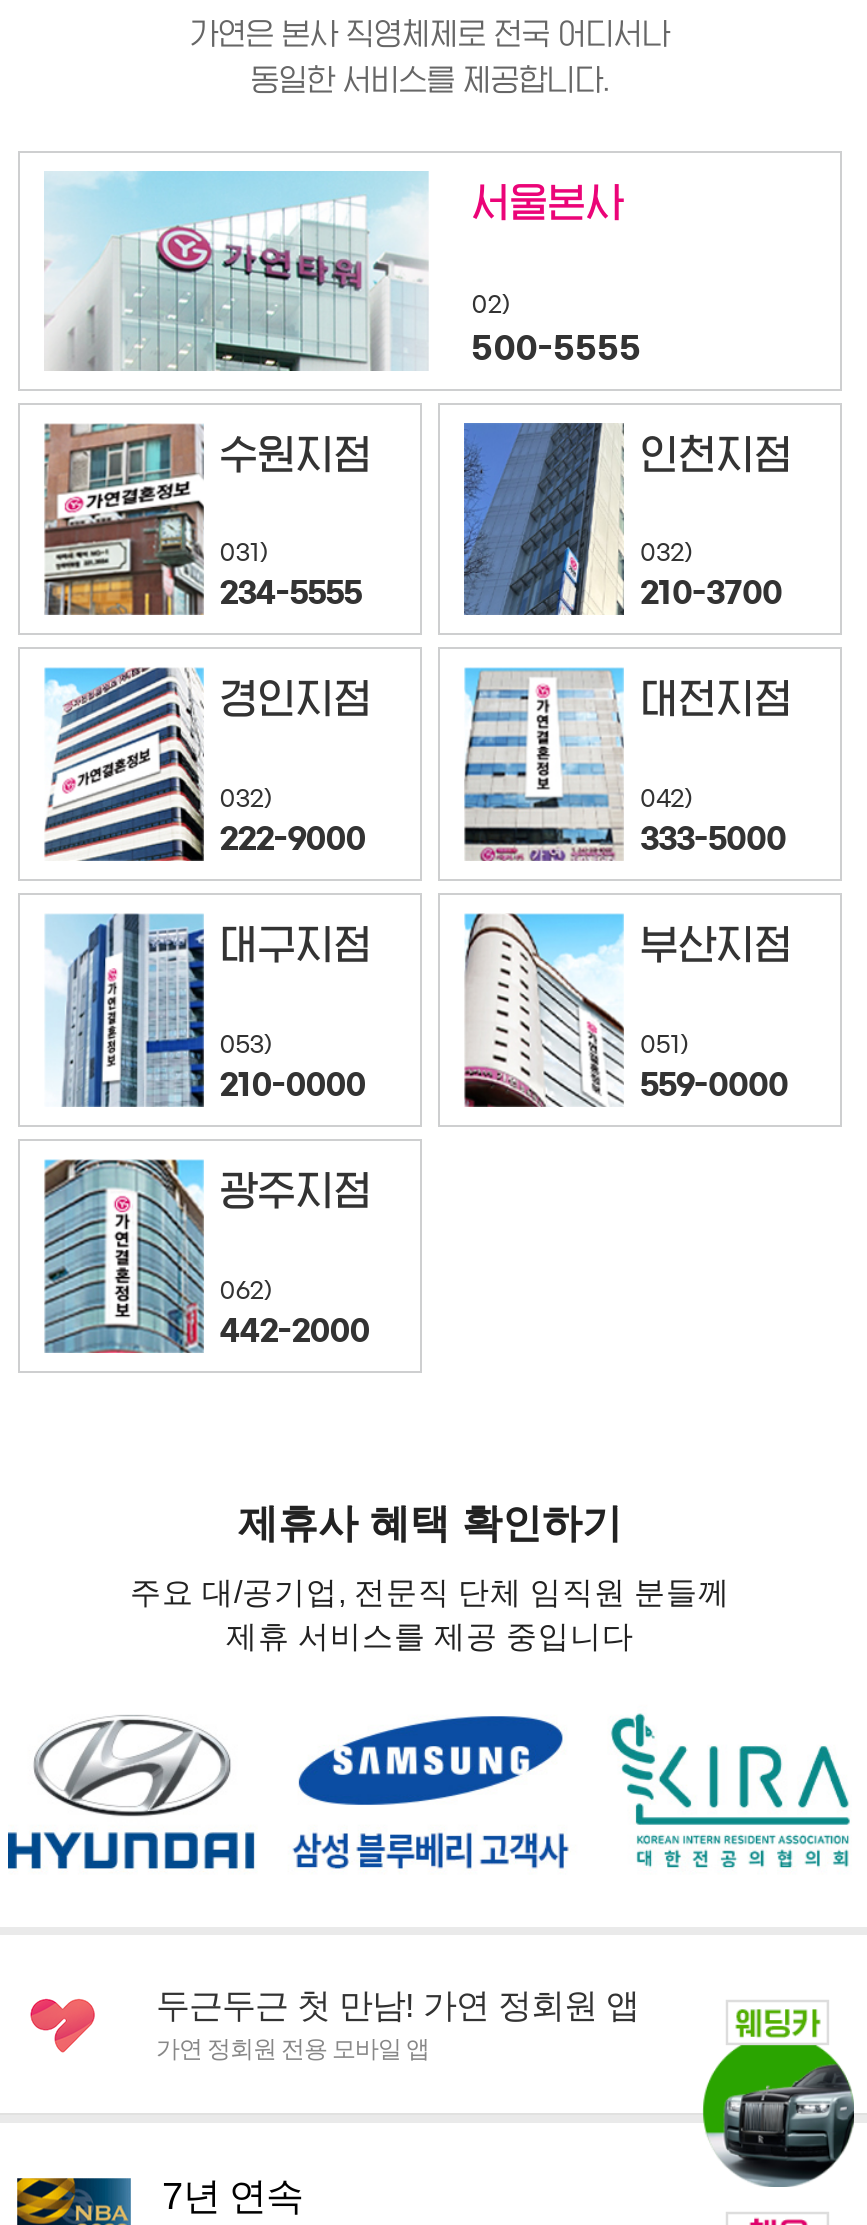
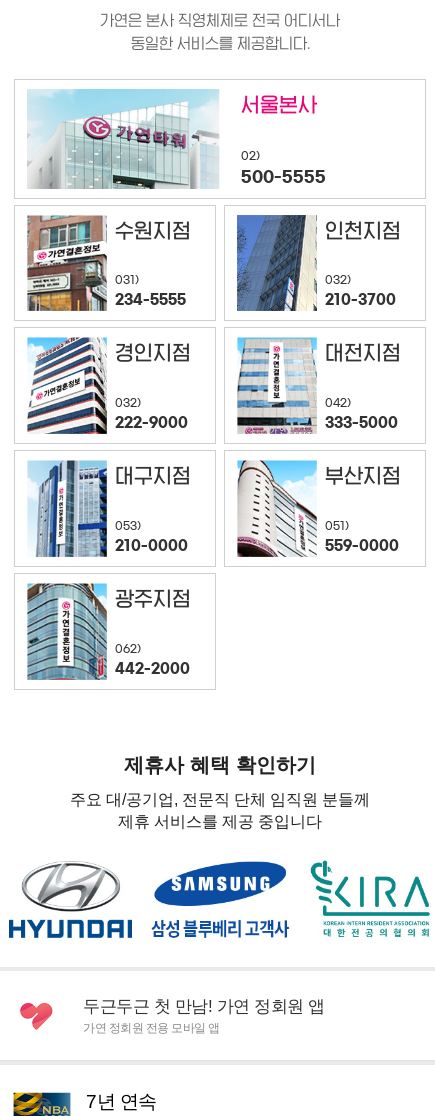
[700,2007,856,2189] [image] -> none

